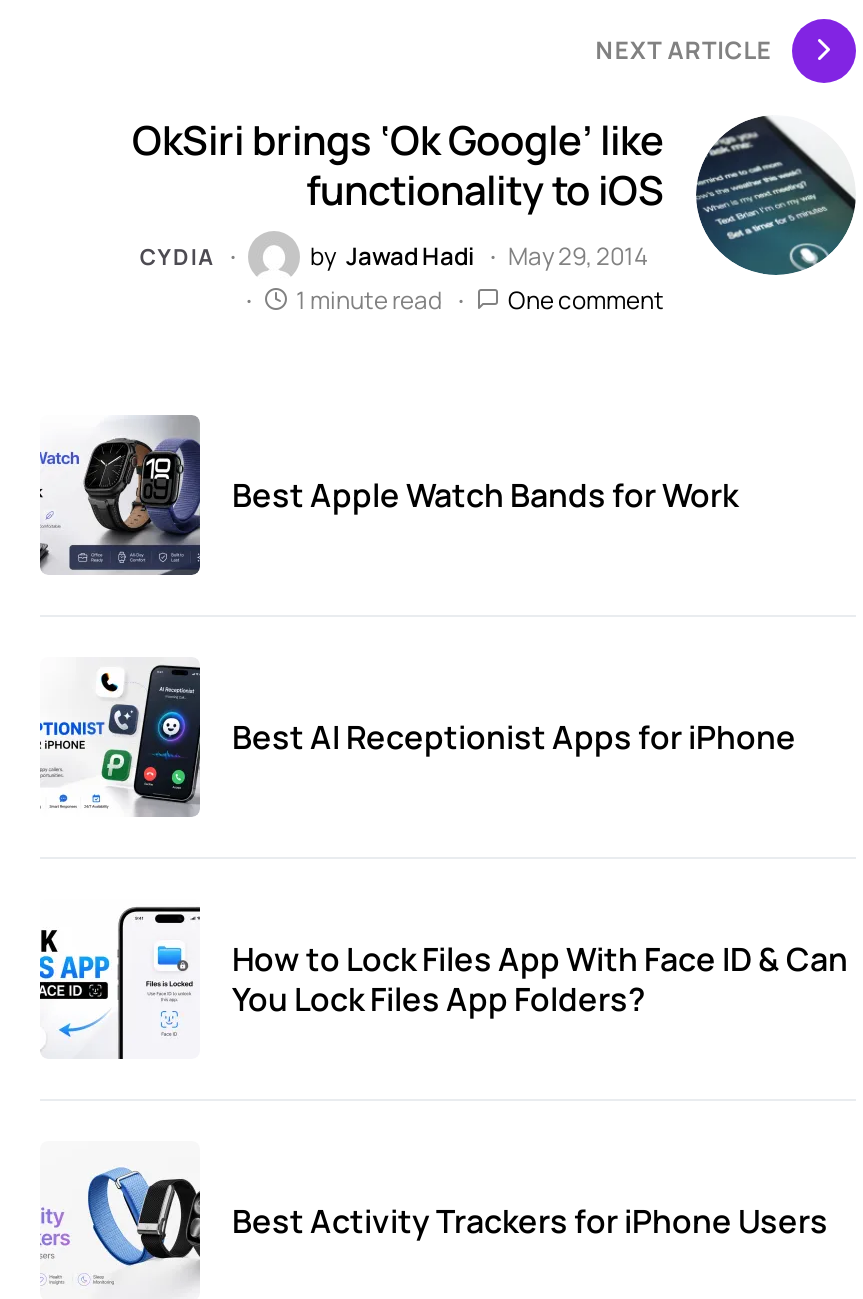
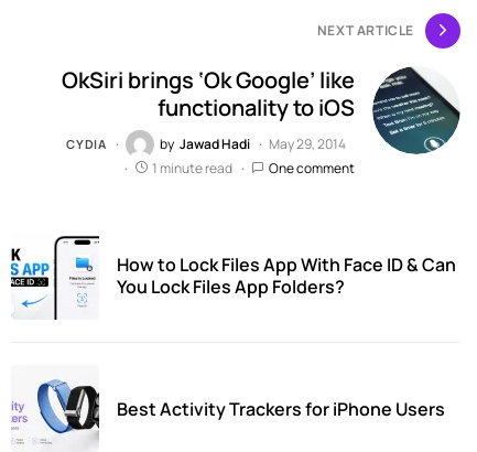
[38,413,738,577] [image] | Best Apple Watch Bands for Work -> none
[40,663,796,817] [image] | Best AI Receptionist Apps for iPhone -> none

